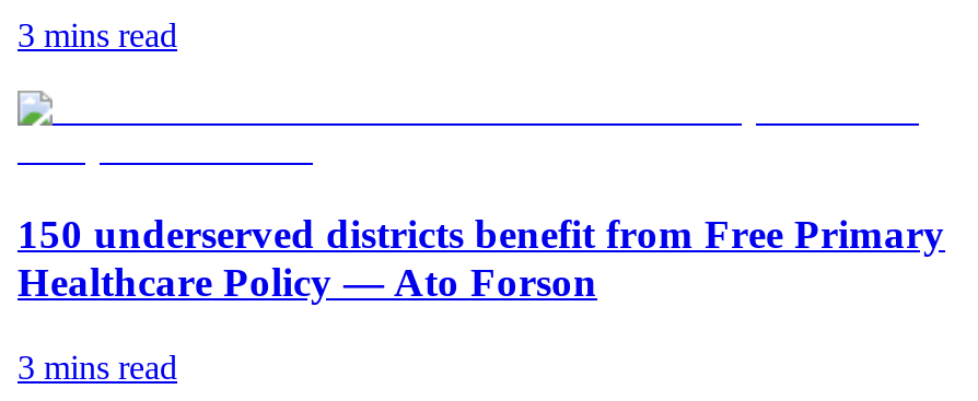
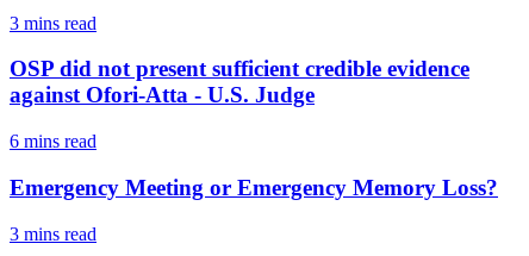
[18,211,945,305] 150 underserved districts benefit from Free Primary | Healthcare Policy — Ato Forson -> [10,56,498,200] OSP did not present sufficient credible evidence | against Ofori-Atta - U.S. Judge | 6 mins read | Emergency Meeting or Emergency Memory Loss?

